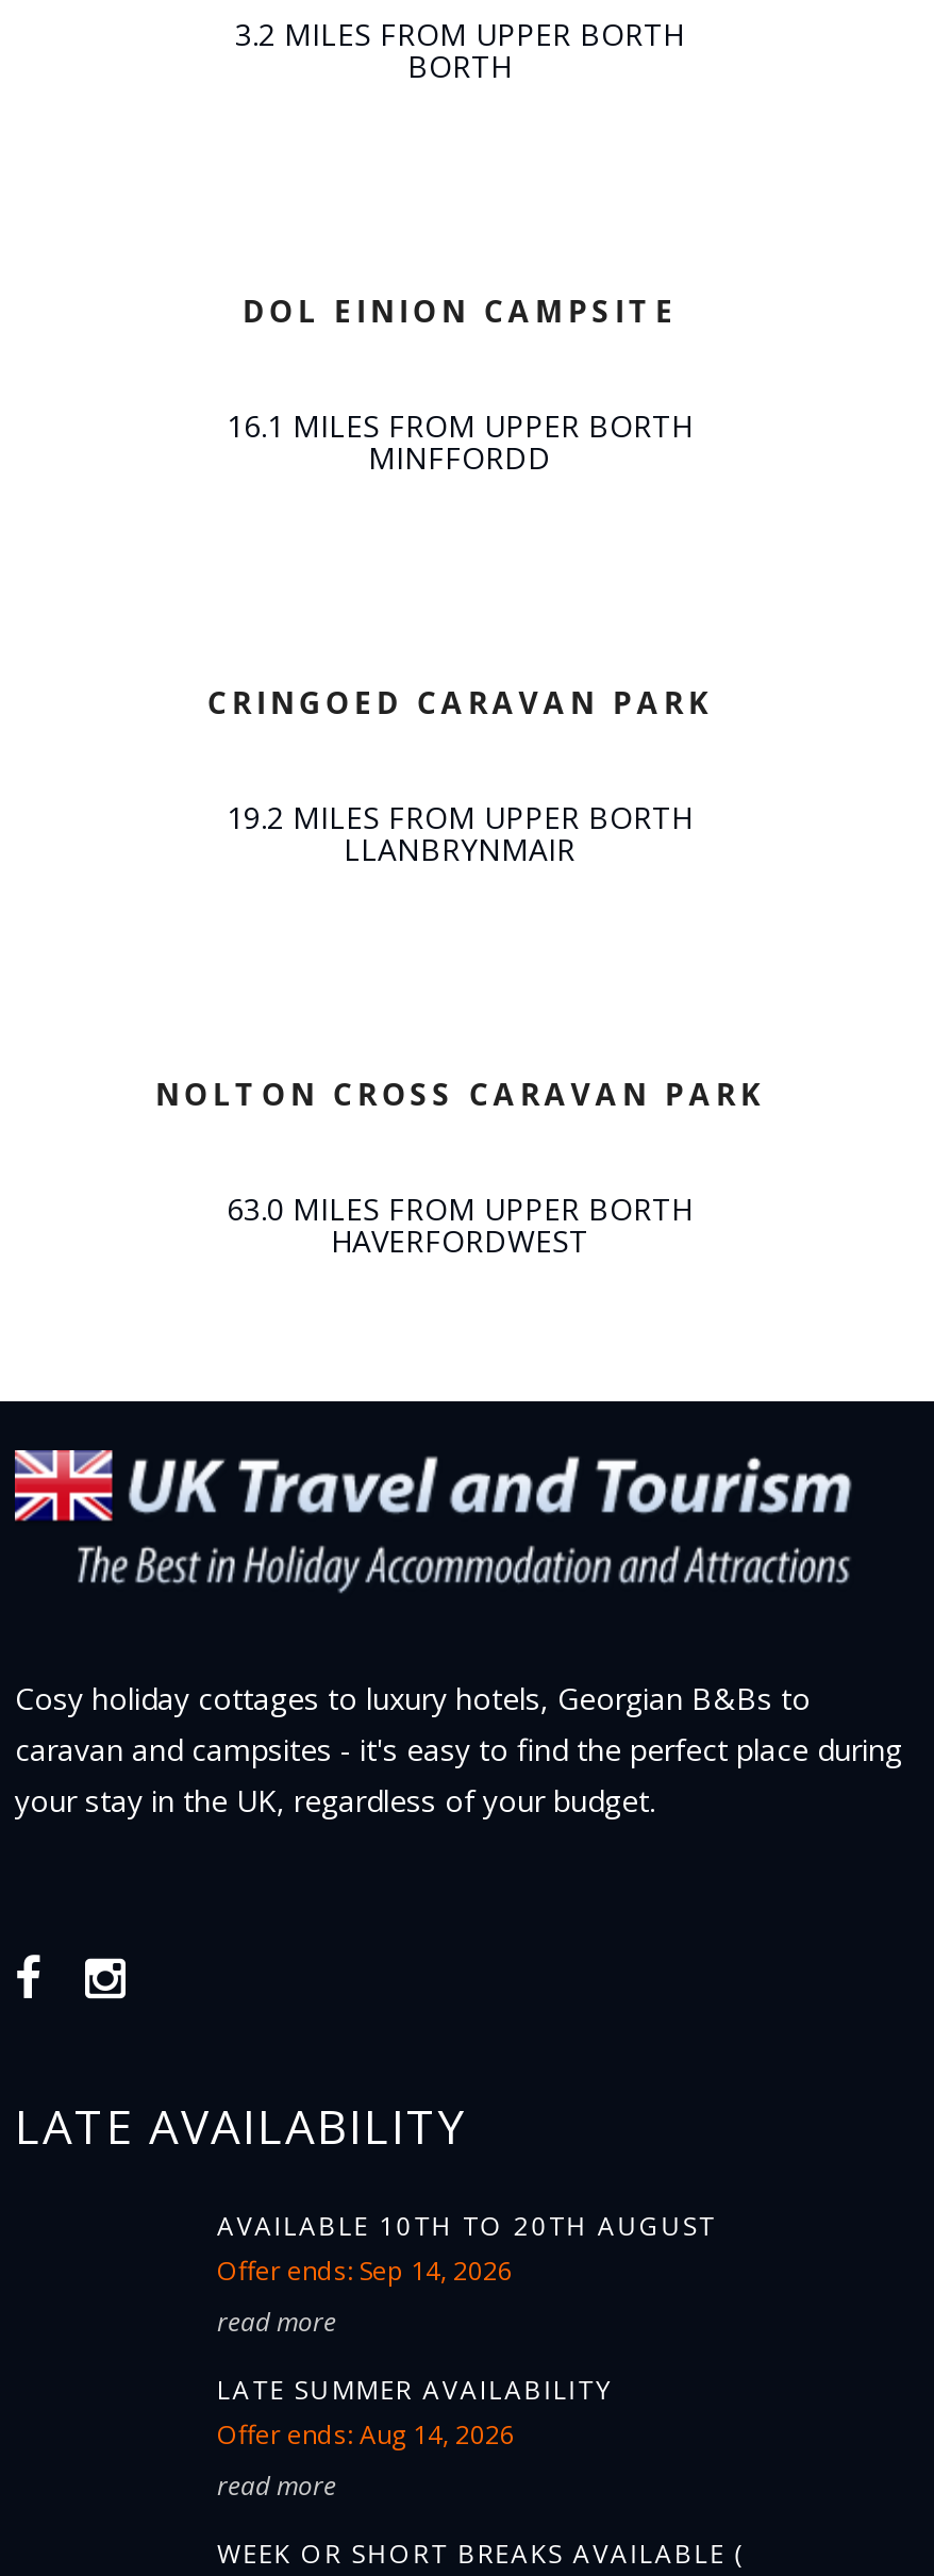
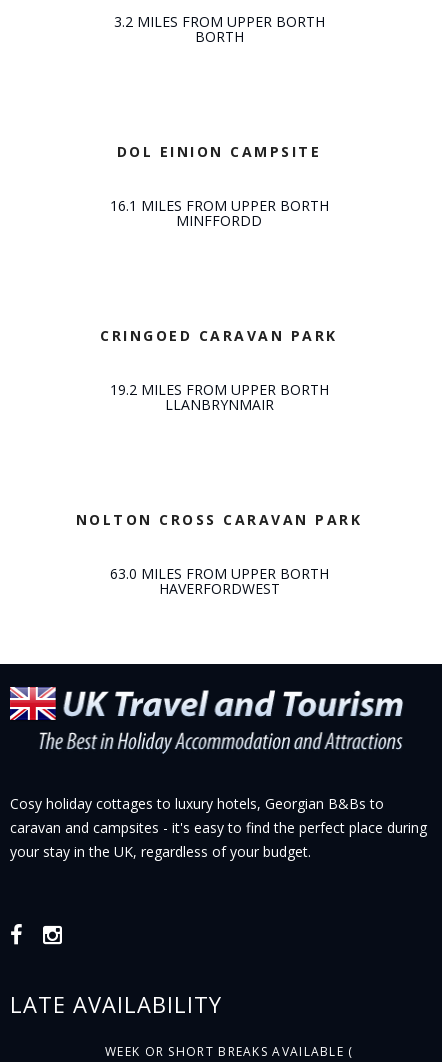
[217,2208,716,2504] AVAILABLE 10TH TO 20TH AUGUST | Offer ends: Sep 14, 2026 | read more | LATE SUMMER AVAILABILITY | Offer ends: Aug 14, 2026 | read more -> none

